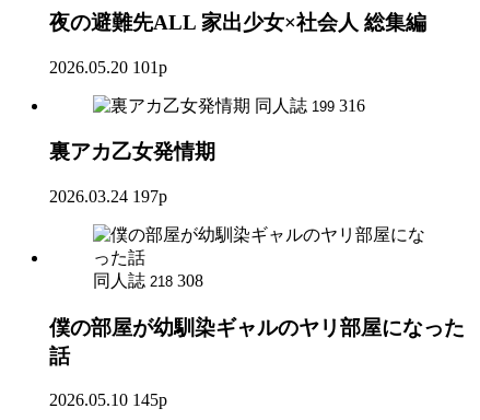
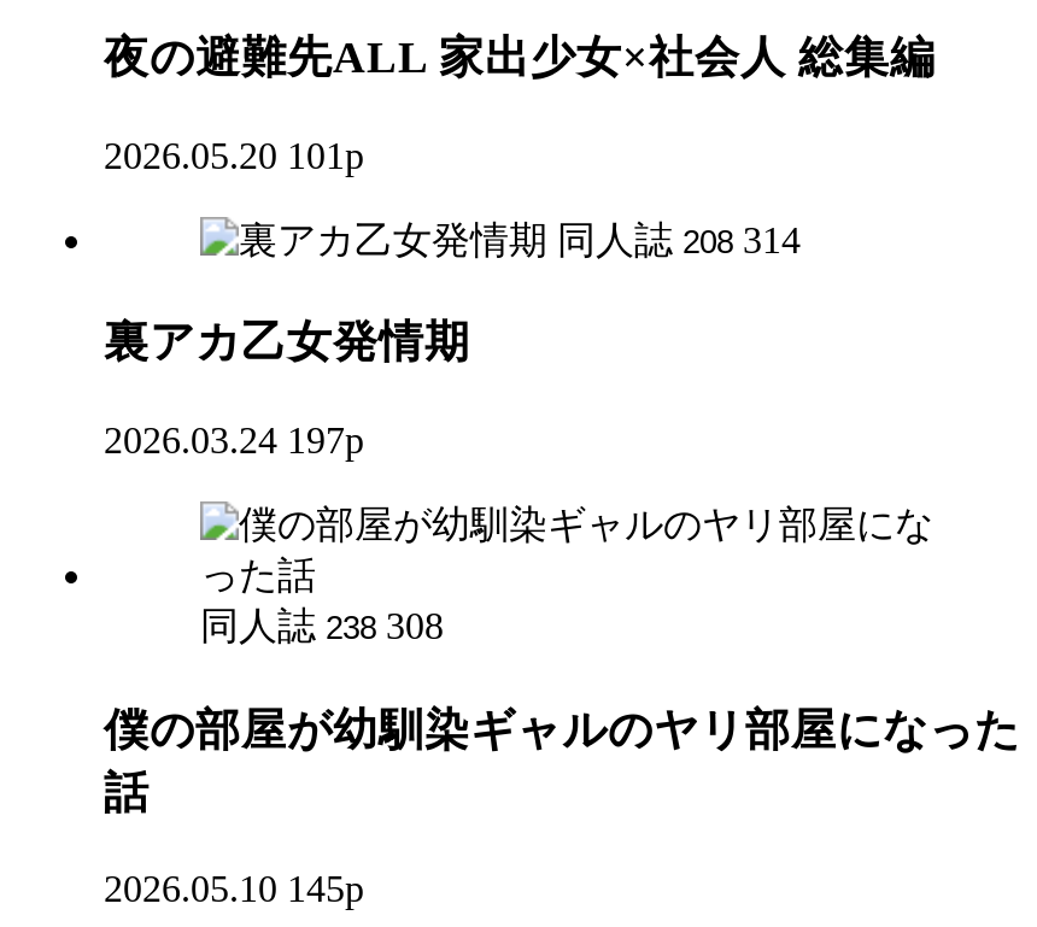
[255,96,365,114] 同人誌 199 316 -> [557,218,801,259] 同人誌 208 314
[93,271,203,290] 同人誌 218 308 -> [200,605,444,646] 同人誌 238 308

